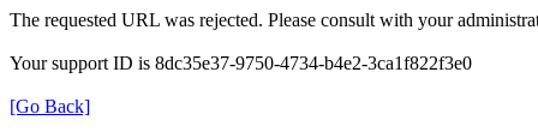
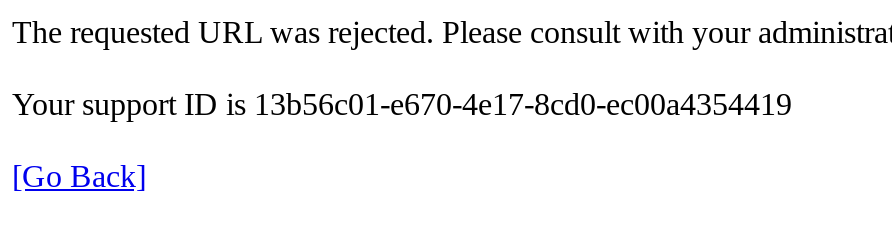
[10,53,472,73] Your support ID is 8dc35e37-9750-4734-b4e2-3ca1f822f3e0 -> [12,87,792,121] Your support ID is 13b56c01-e670-4e17-8cd0-ec00a4354419

